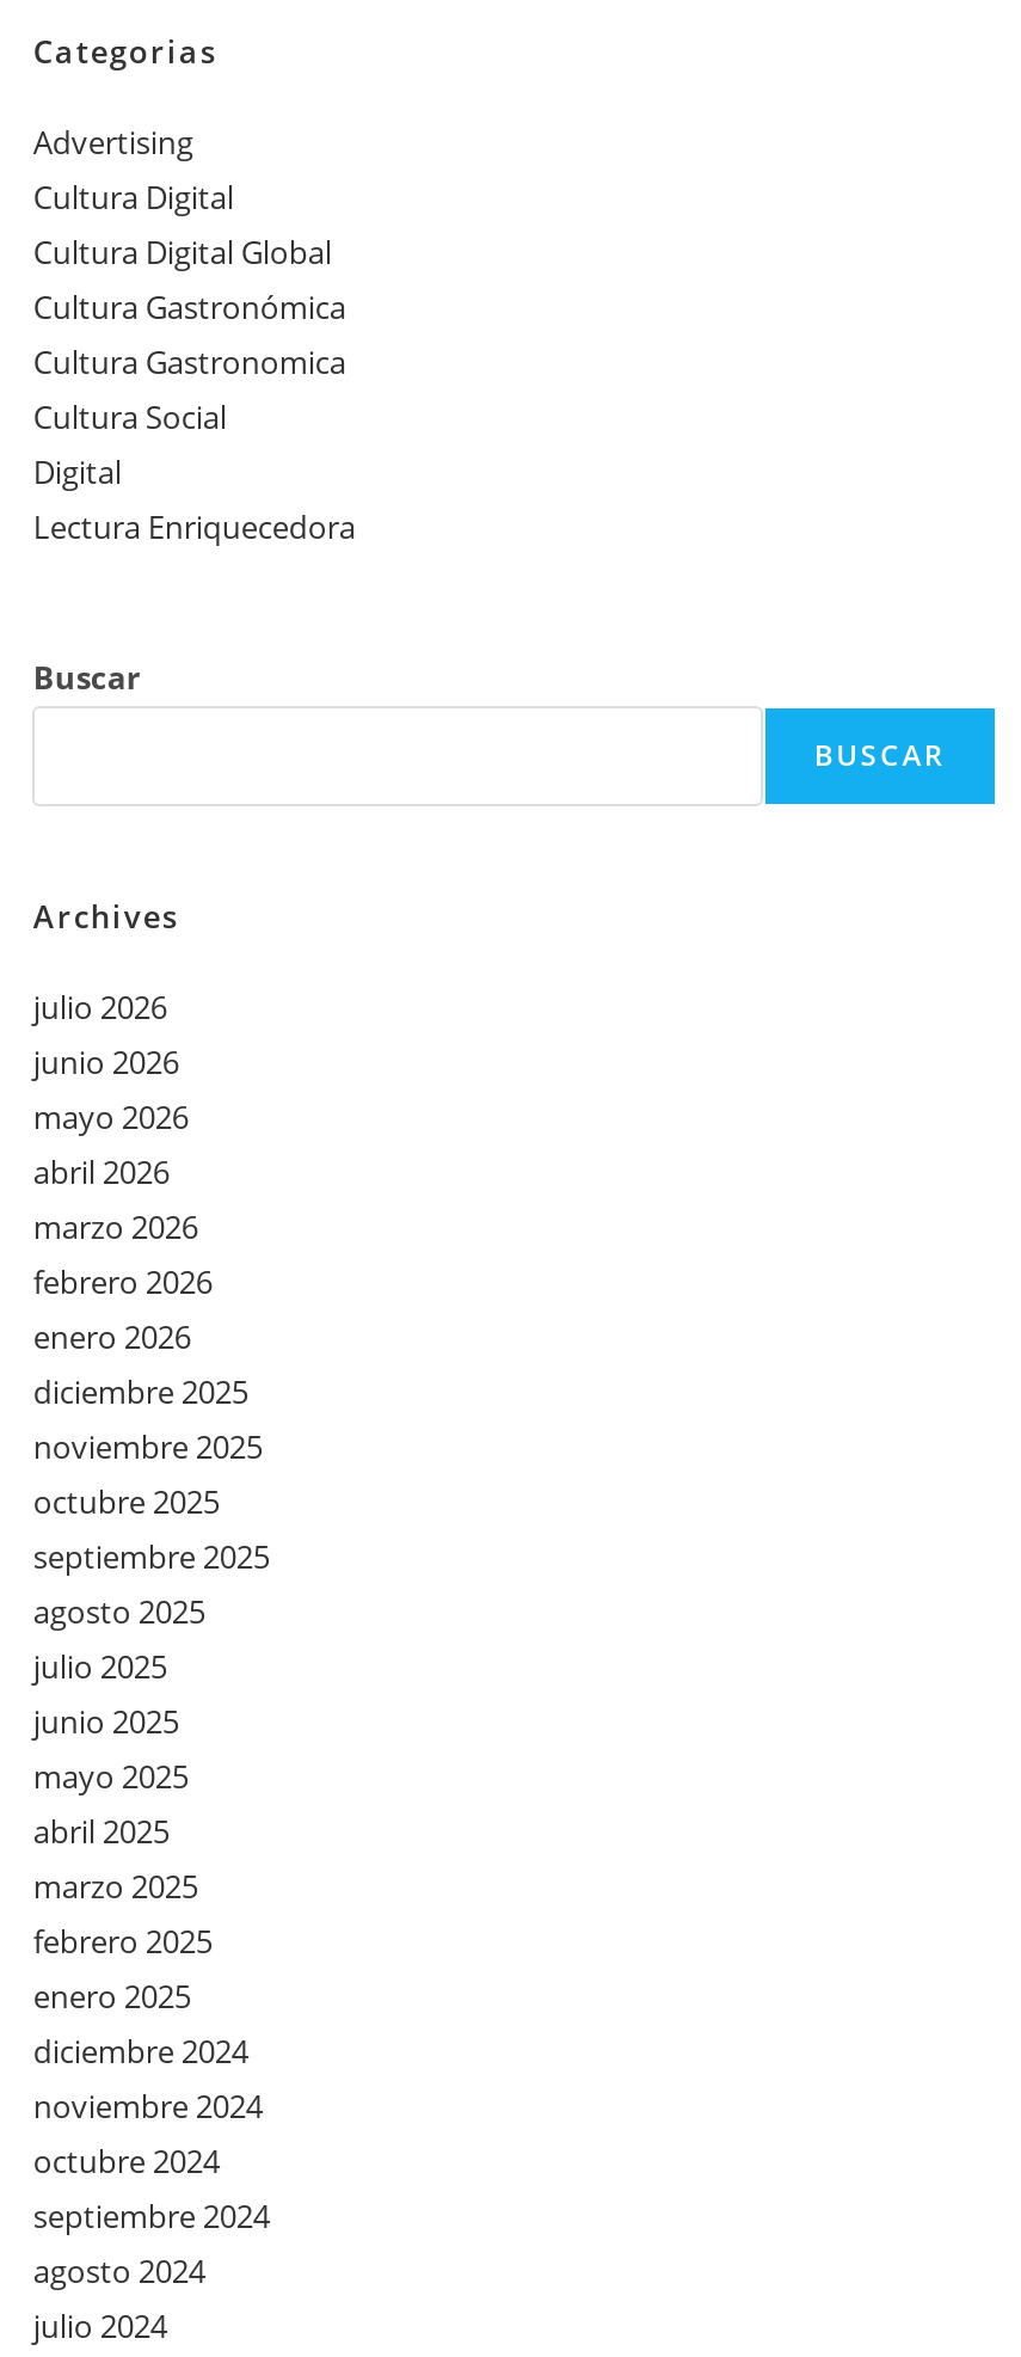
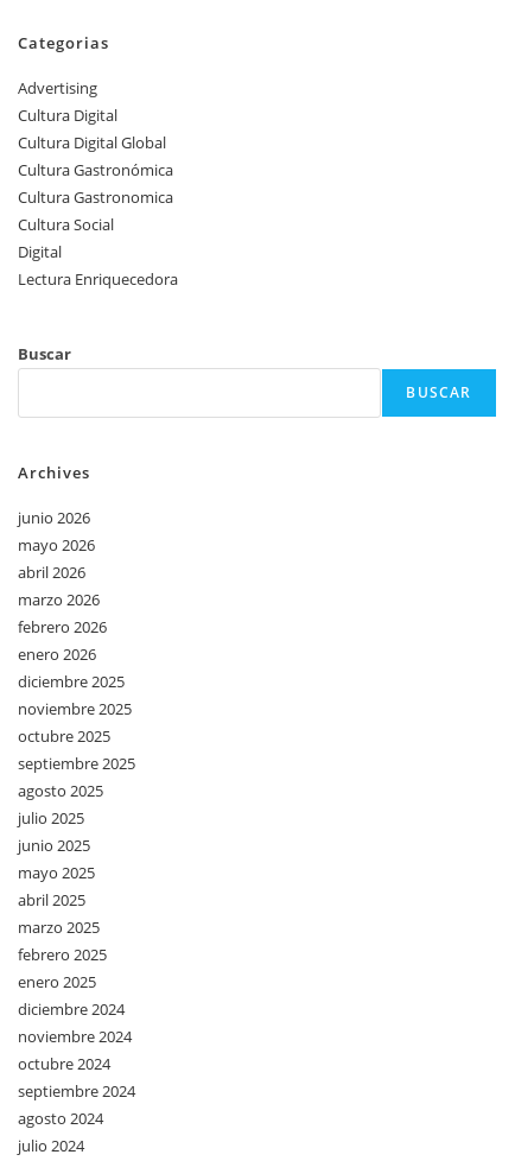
[33,986,167,1029] julio 2026 -> none

